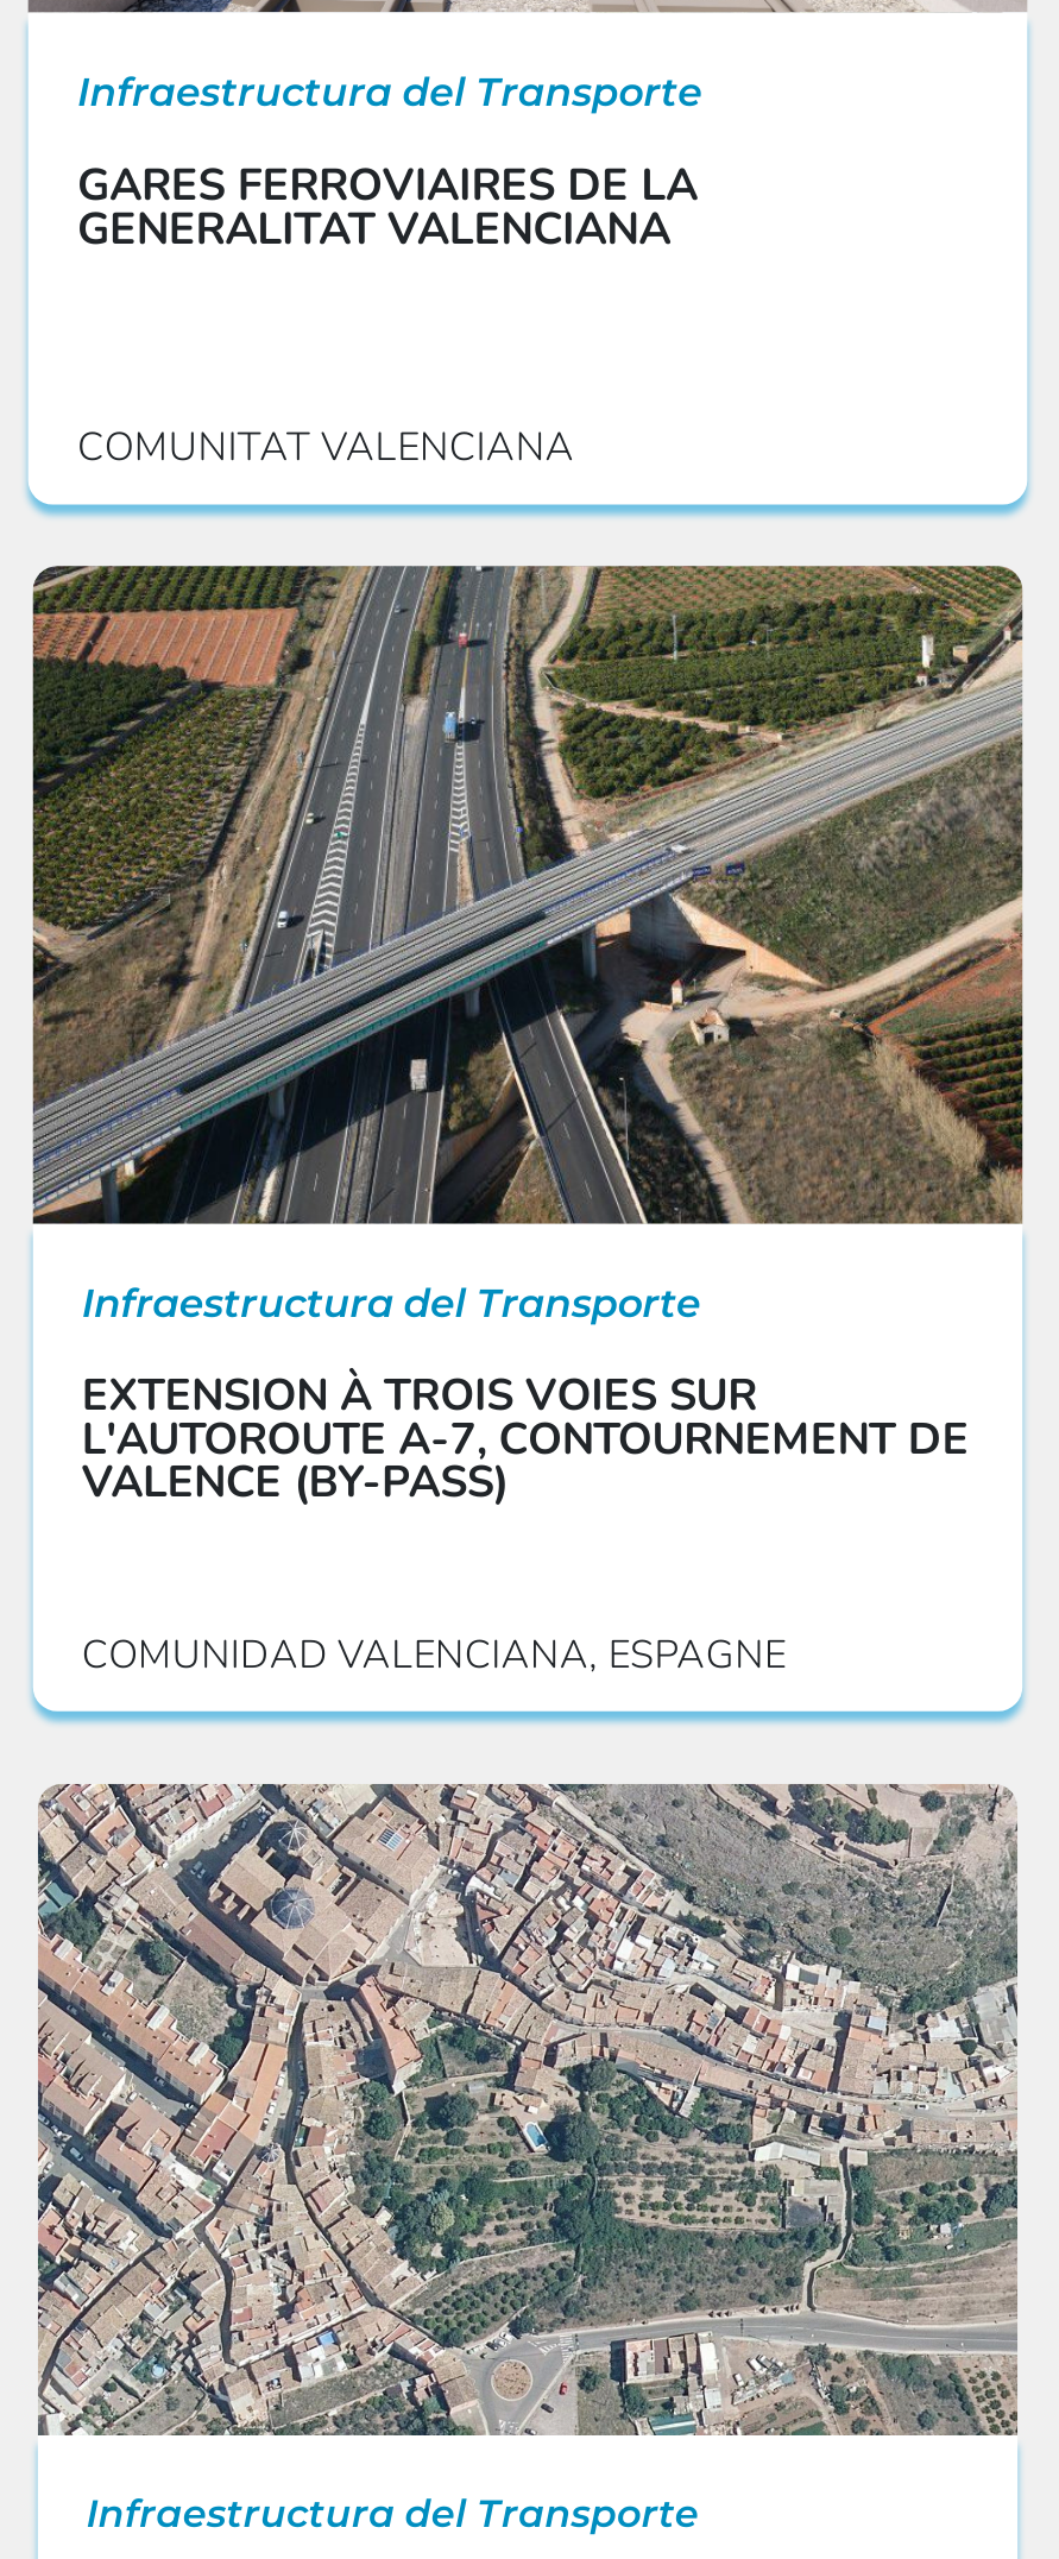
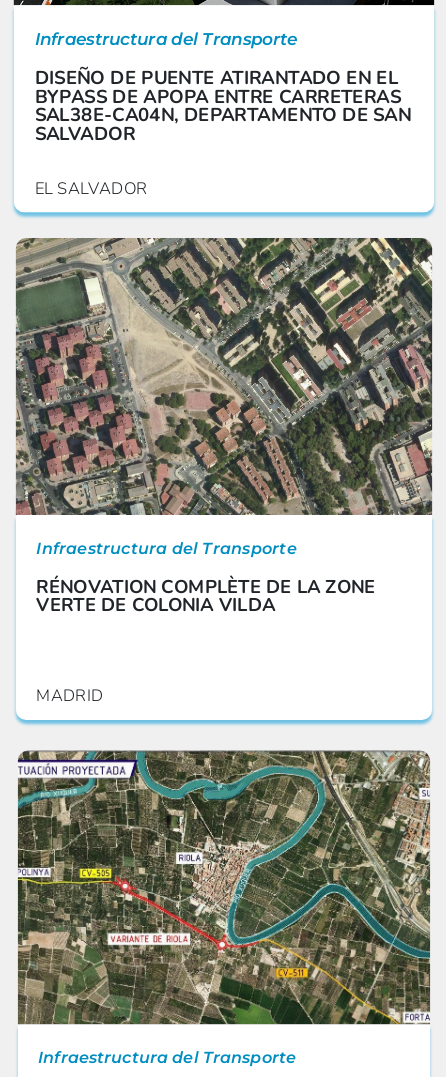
[77,156,697,259] GARES FERROVIAIRES DE LA | GENERALITAT VALENCIANA -> [34,65,411,146] DISEÑO DE PUENTE ATIRANTADO EN EL | BYPASS DE APOPA ENTRE CARRETERAS | SAL38E-CA04N, DEPARTAMENTO DE SAN | SALVADOR
[77,421,575,475] COMUNITAT VALENCIANA -> [34,177,147,200] EL SALVADOR
[31,563,1025,1227] [image] -> [15,237,433,516] [image]
[82,1366,969,1512] EXTENSION À TROIS VOIES SUR | L'AUTOROUTE A-7, CONTOURNEMENT DE | VALENCE (BY-PASS) -> [36,574,376,618] RÉNOVATION COMPLÈTE DE LA ZONE | VERTE DE COLONIA VILDA
[82,1629,786,1683] COMUNIDAD VALENCIANA, ESPAGNE -> [36,685,103,708] MADRID
[36,1783,1020,2437] [image] -> [17,750,431,1025] [image]

